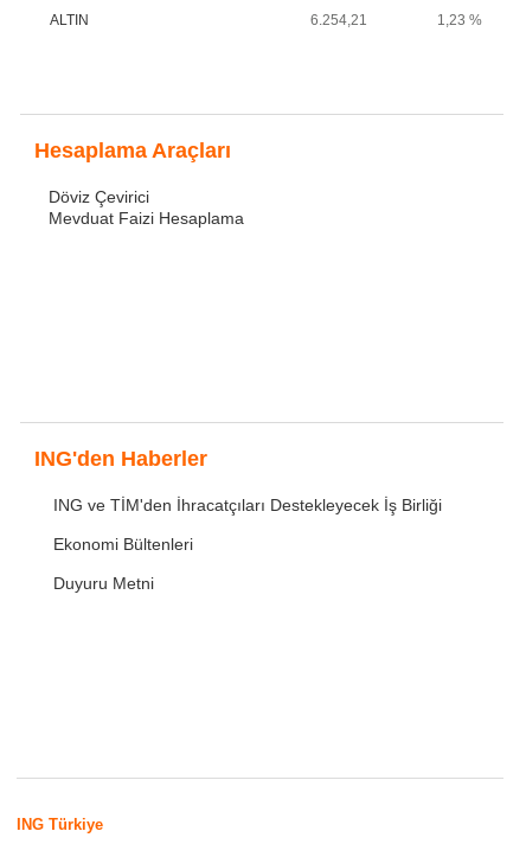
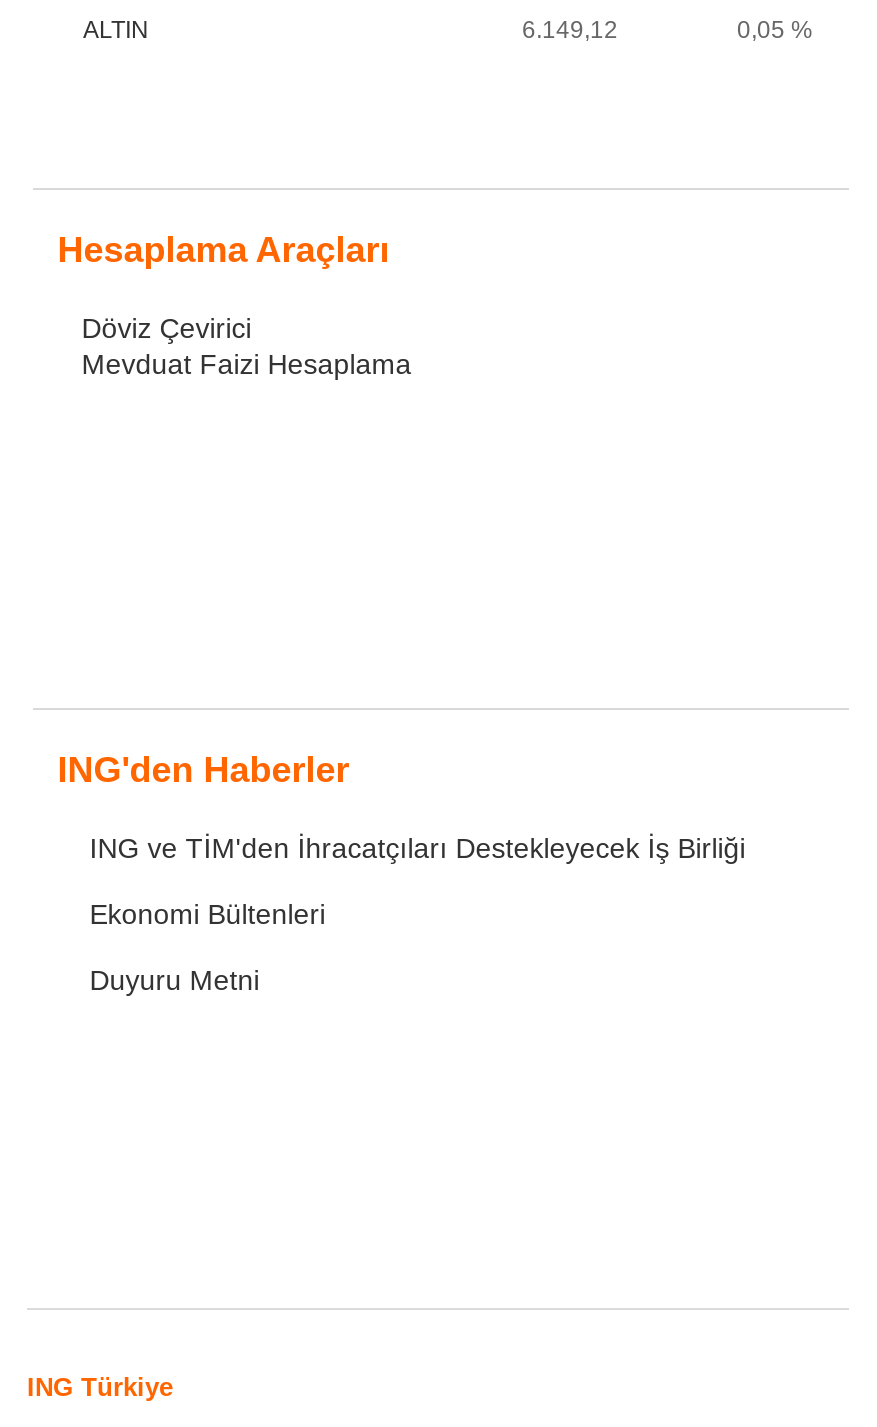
[310,11,367,28] 6.254,21 -> [522,15,618,43] 6.149,12
[437,11,482,28] 1,23 % -> [737,15,813,43] 0,05 %

